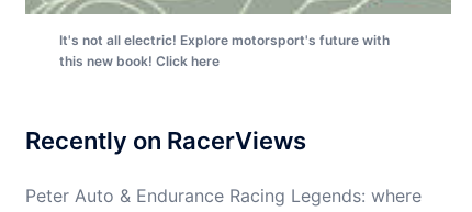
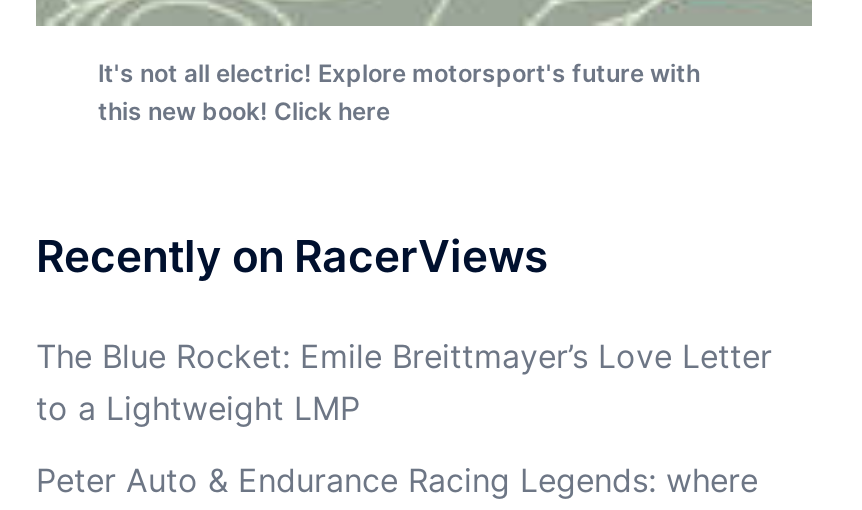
none -> [36,337,772,429] The Blue Rocket: Emile Breittmayer’s Love Letter | to a Lightweight LMP

